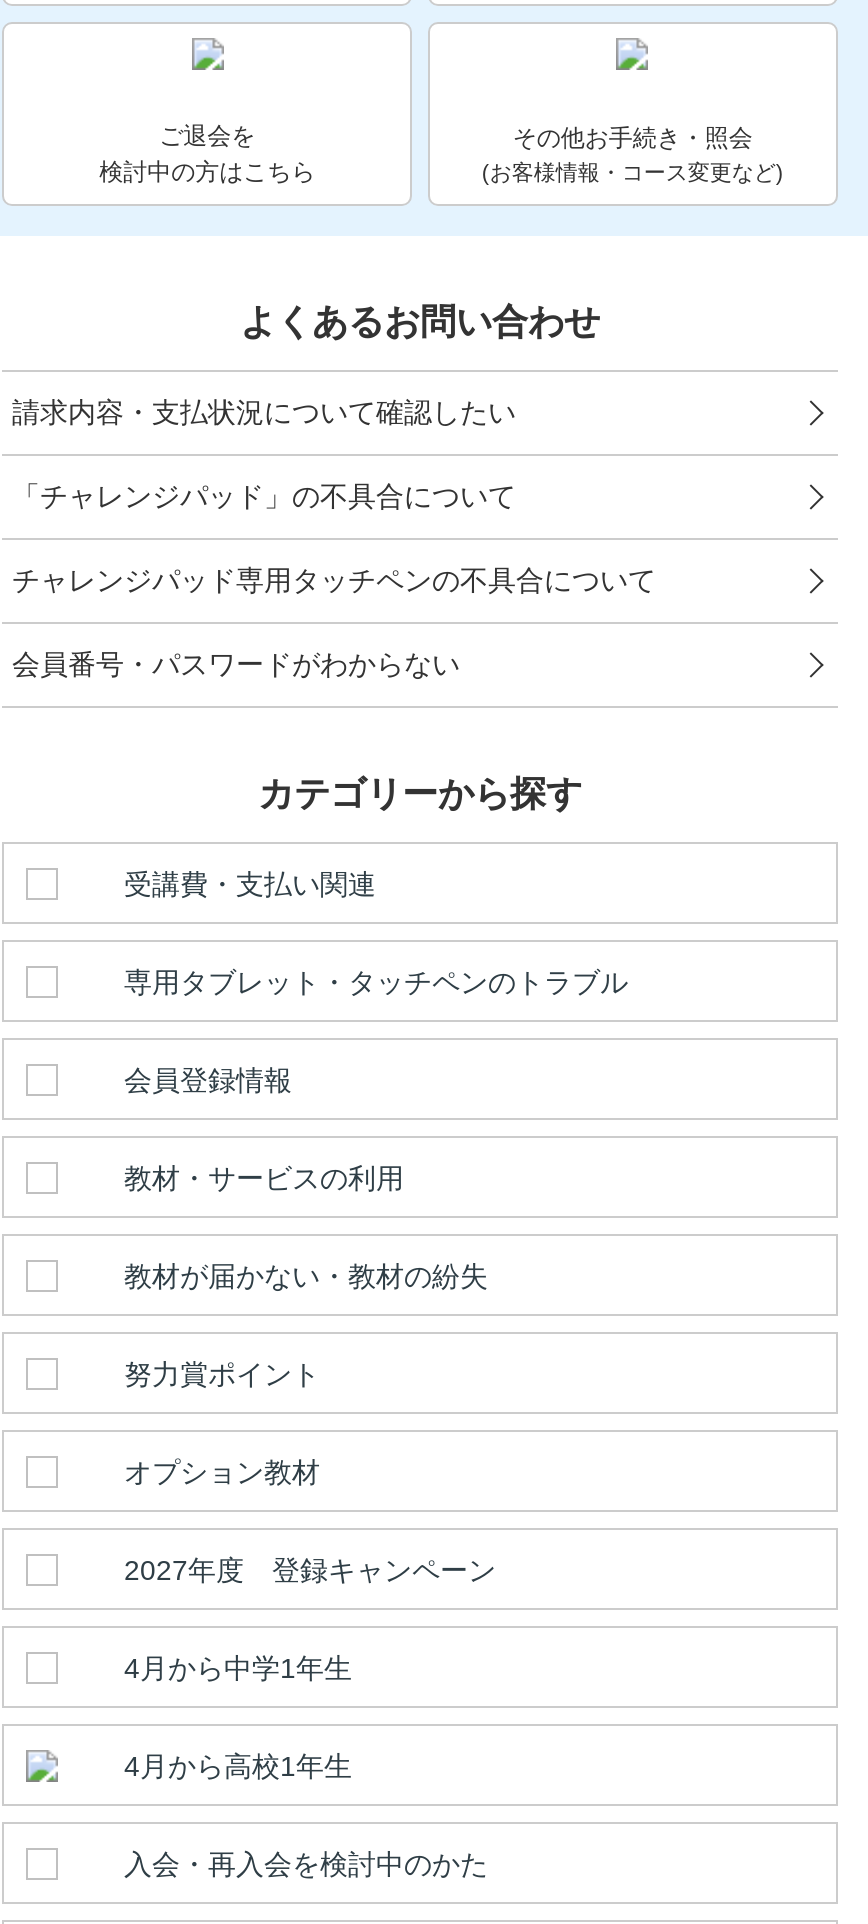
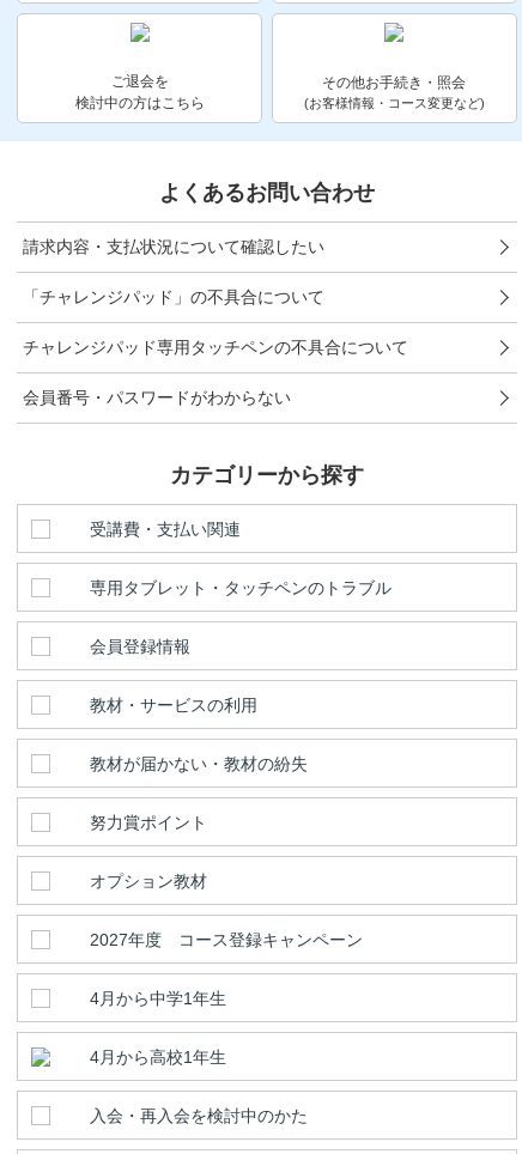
[124,1553,496,1585] 2027年度 登録キャンペーン -> [90,930,363,949] 2027年度 コース登録キャンペーン

